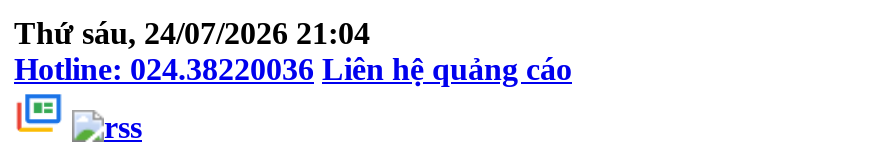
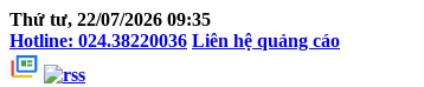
[14,16,370,50] Thứ sáu, 24/07/2026 21:04 -> [9,9,211,29] Thứ tư, 22/07/2026 09:35

